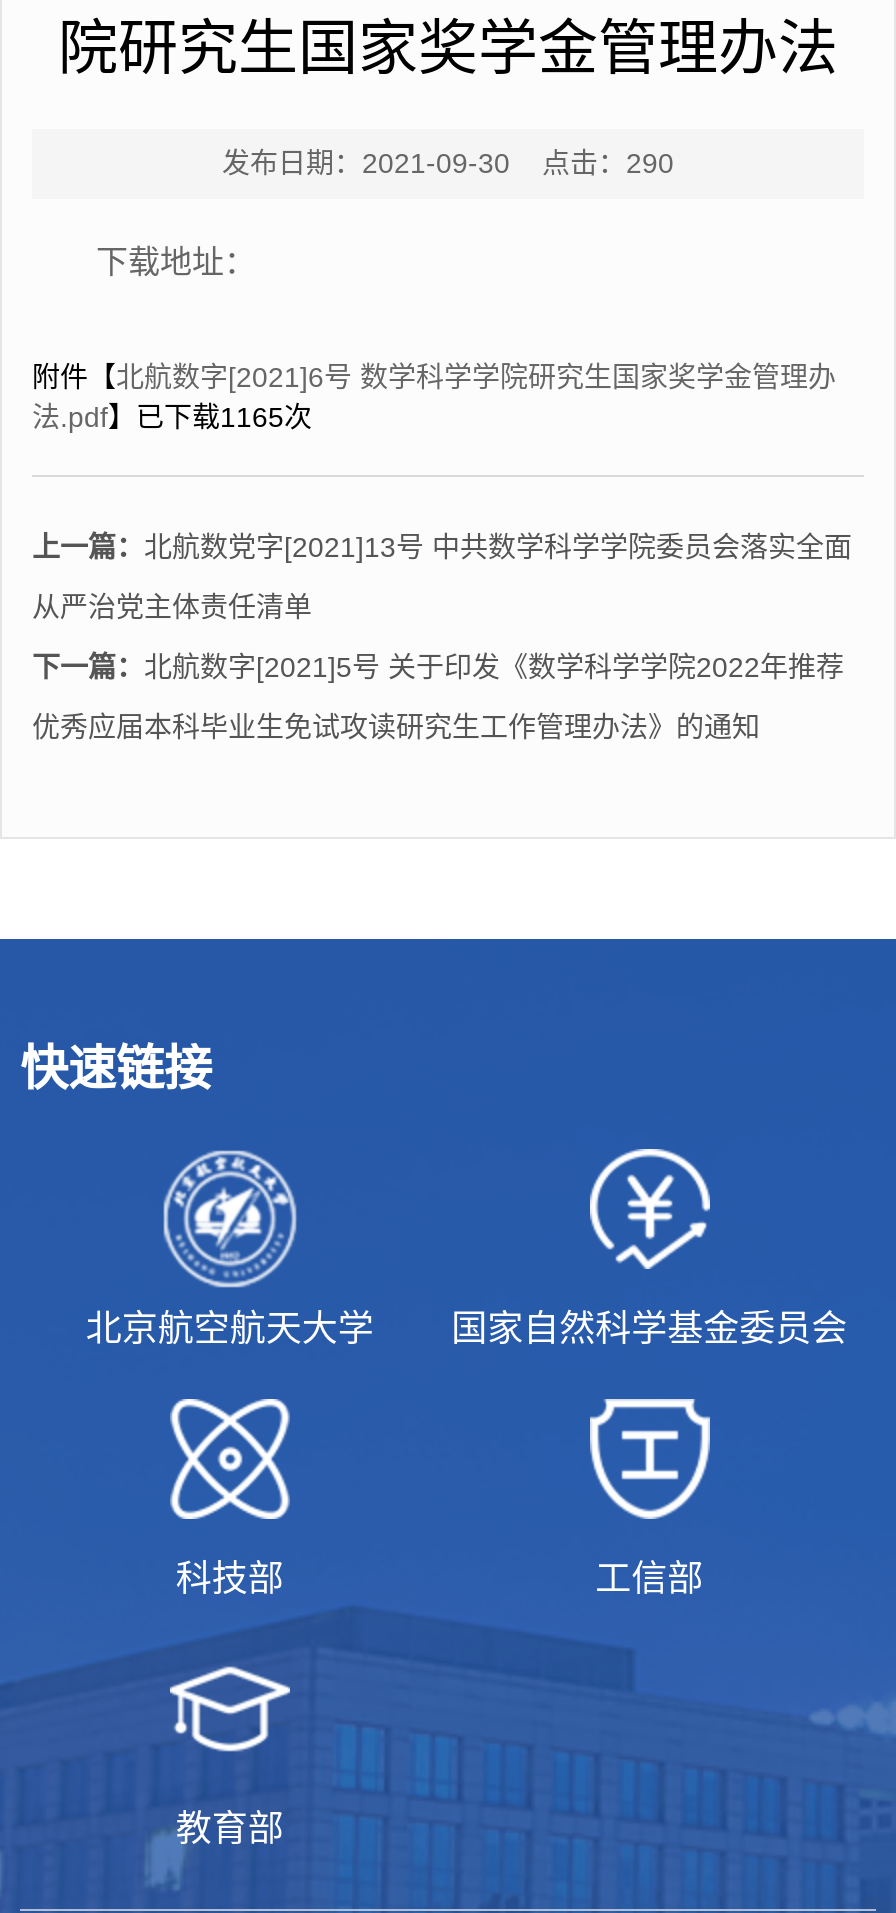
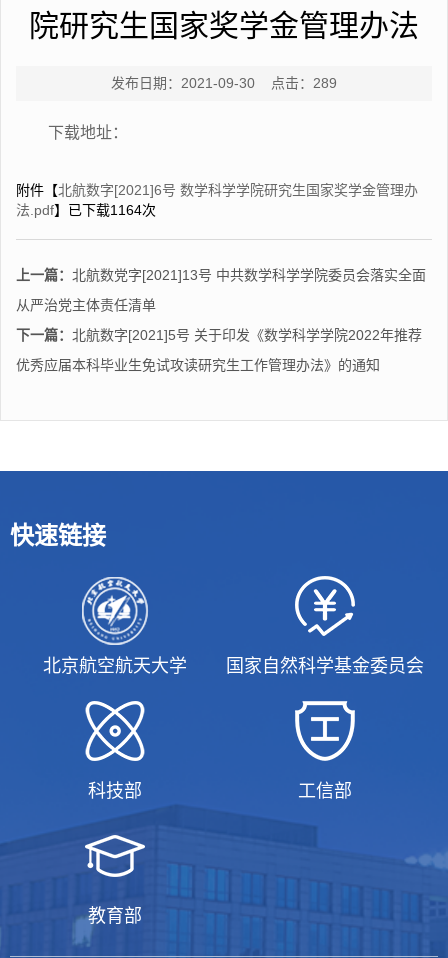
[222,147,674,179] 发布日期：2021-09-30 点击：290 -> [111,75,337,91] 发布日期：2021-09-30 点击：289
[32,401,312,433] 法.pdf】已下载1165次 -> [16,202,156,218] 法.pdf】已下载1164次

